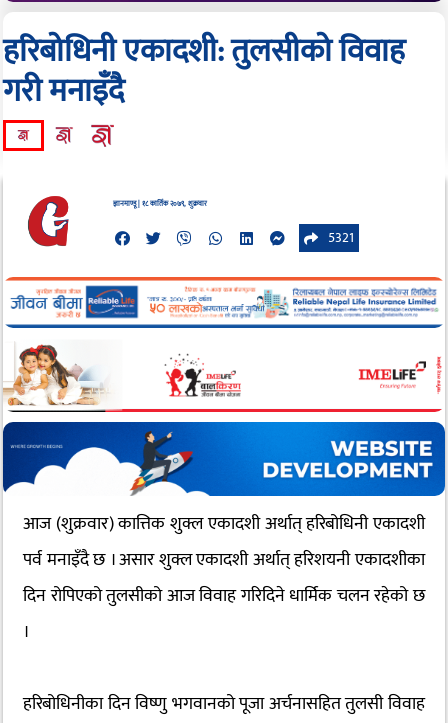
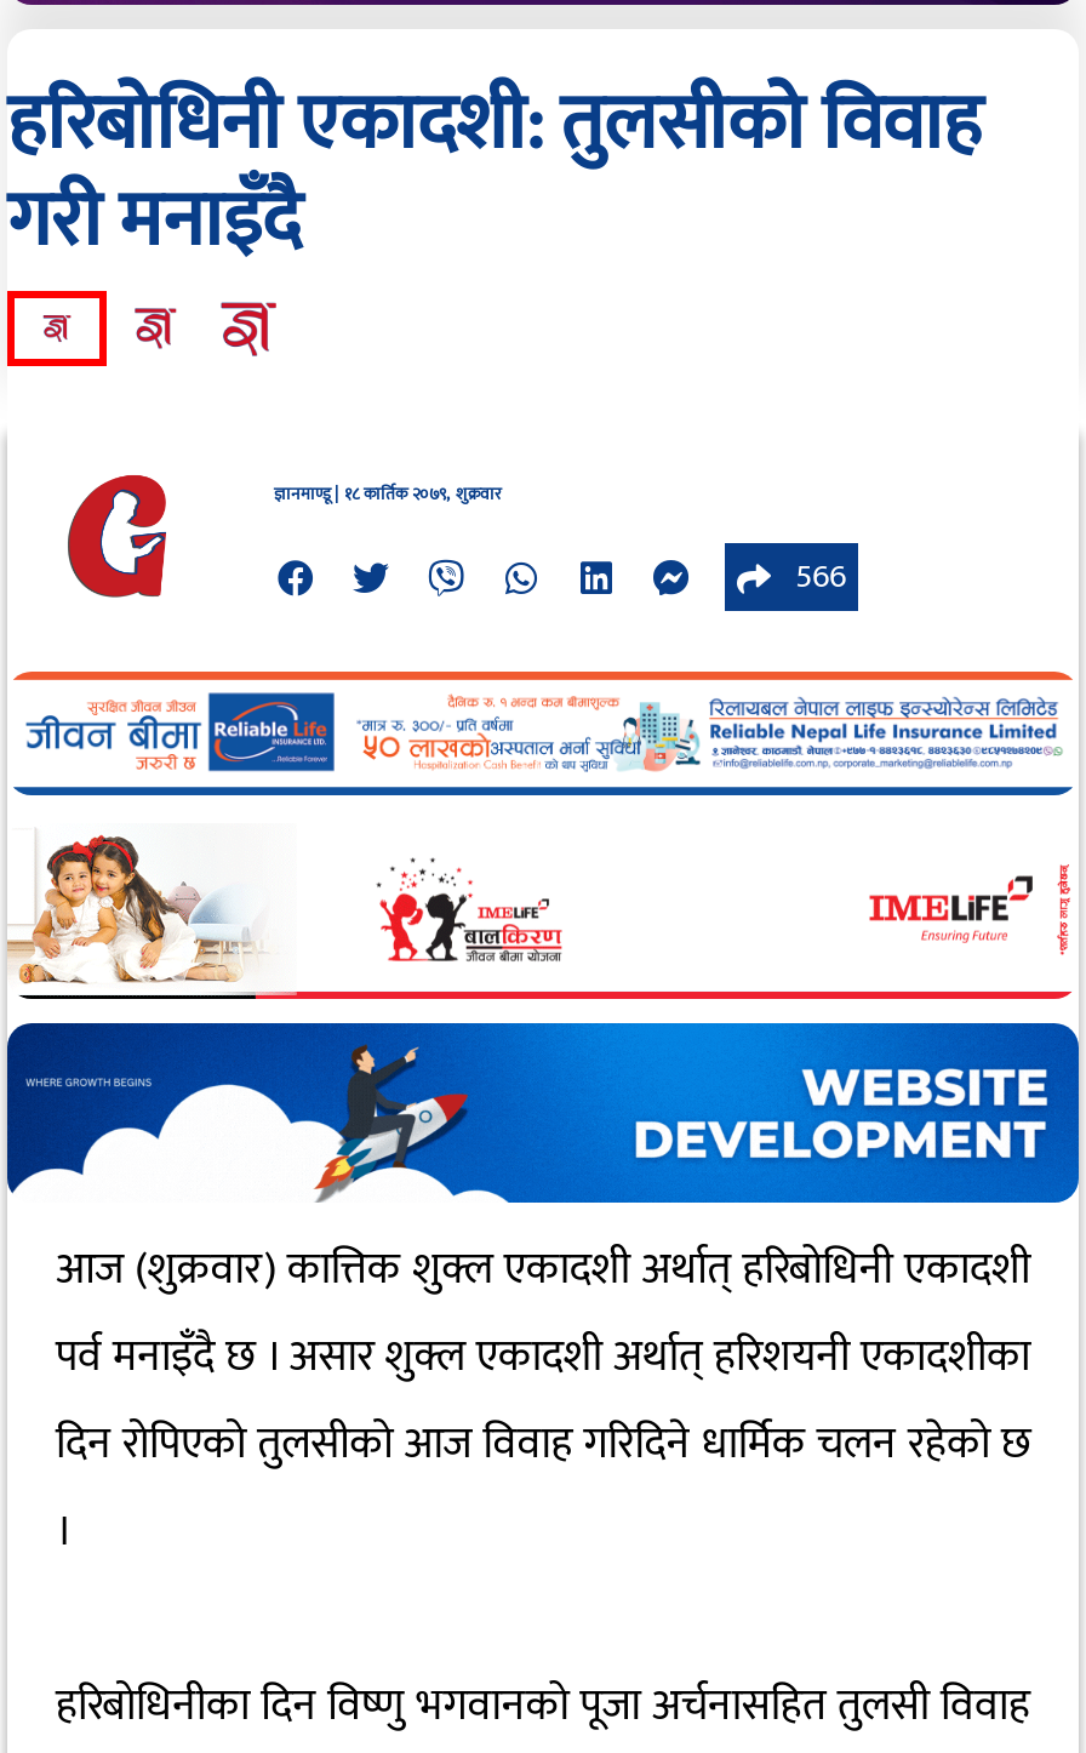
[328,226,354,249] 5321 -> [795,548,846,604] 566
[157,353,241,397] [image] -> [376,858,582,963] [image]

